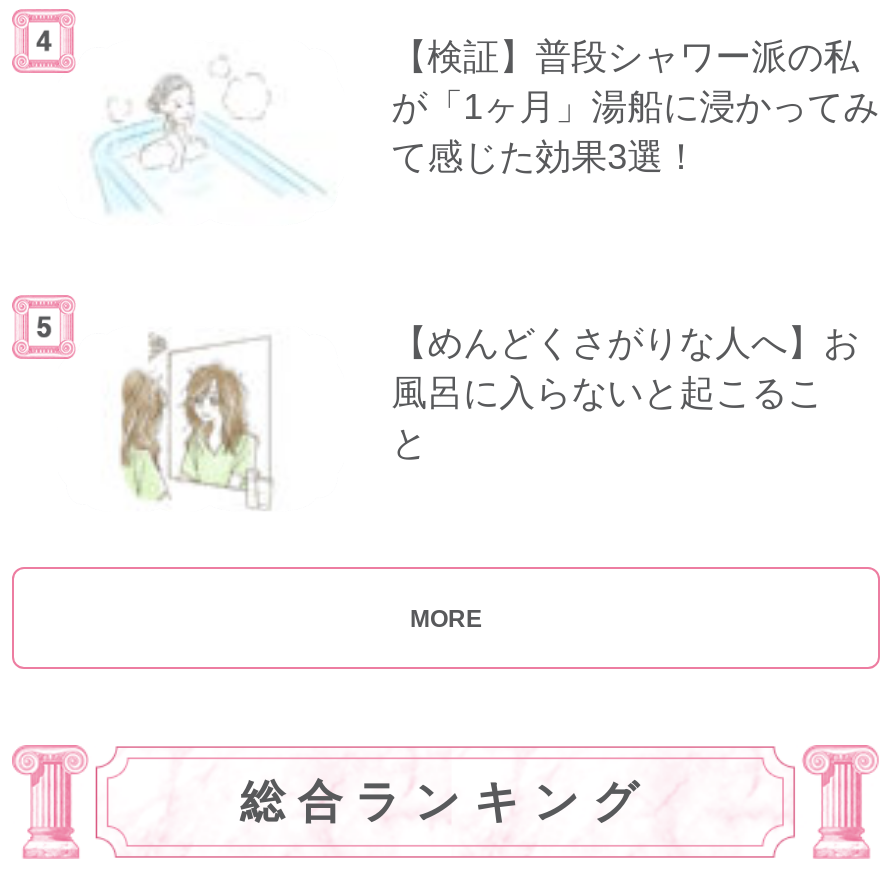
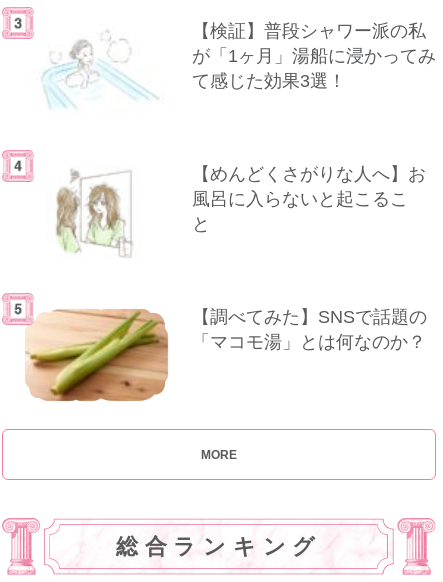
none -> [24,307,427,402] [image] | 【調べてみた】SNSで話題の | 「マコモ湯」とは何なのか？

